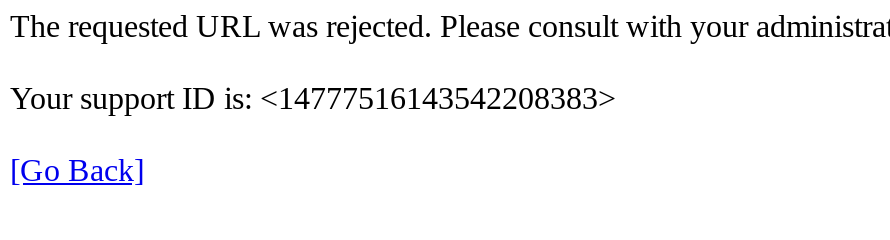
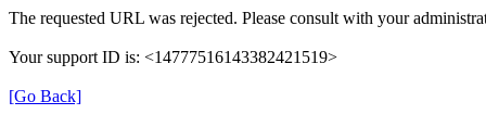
[10,81,616,115] Your support ID is: <14777516143542208383> -> [9,48,337,66] Your support ID is: <14777516143382421519>

